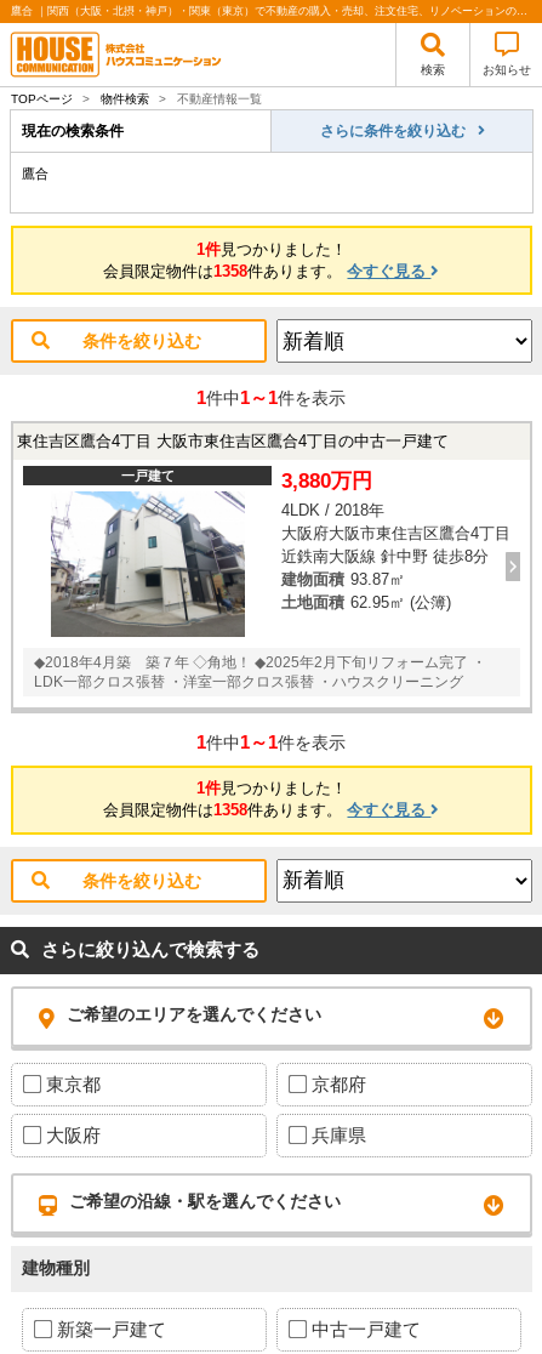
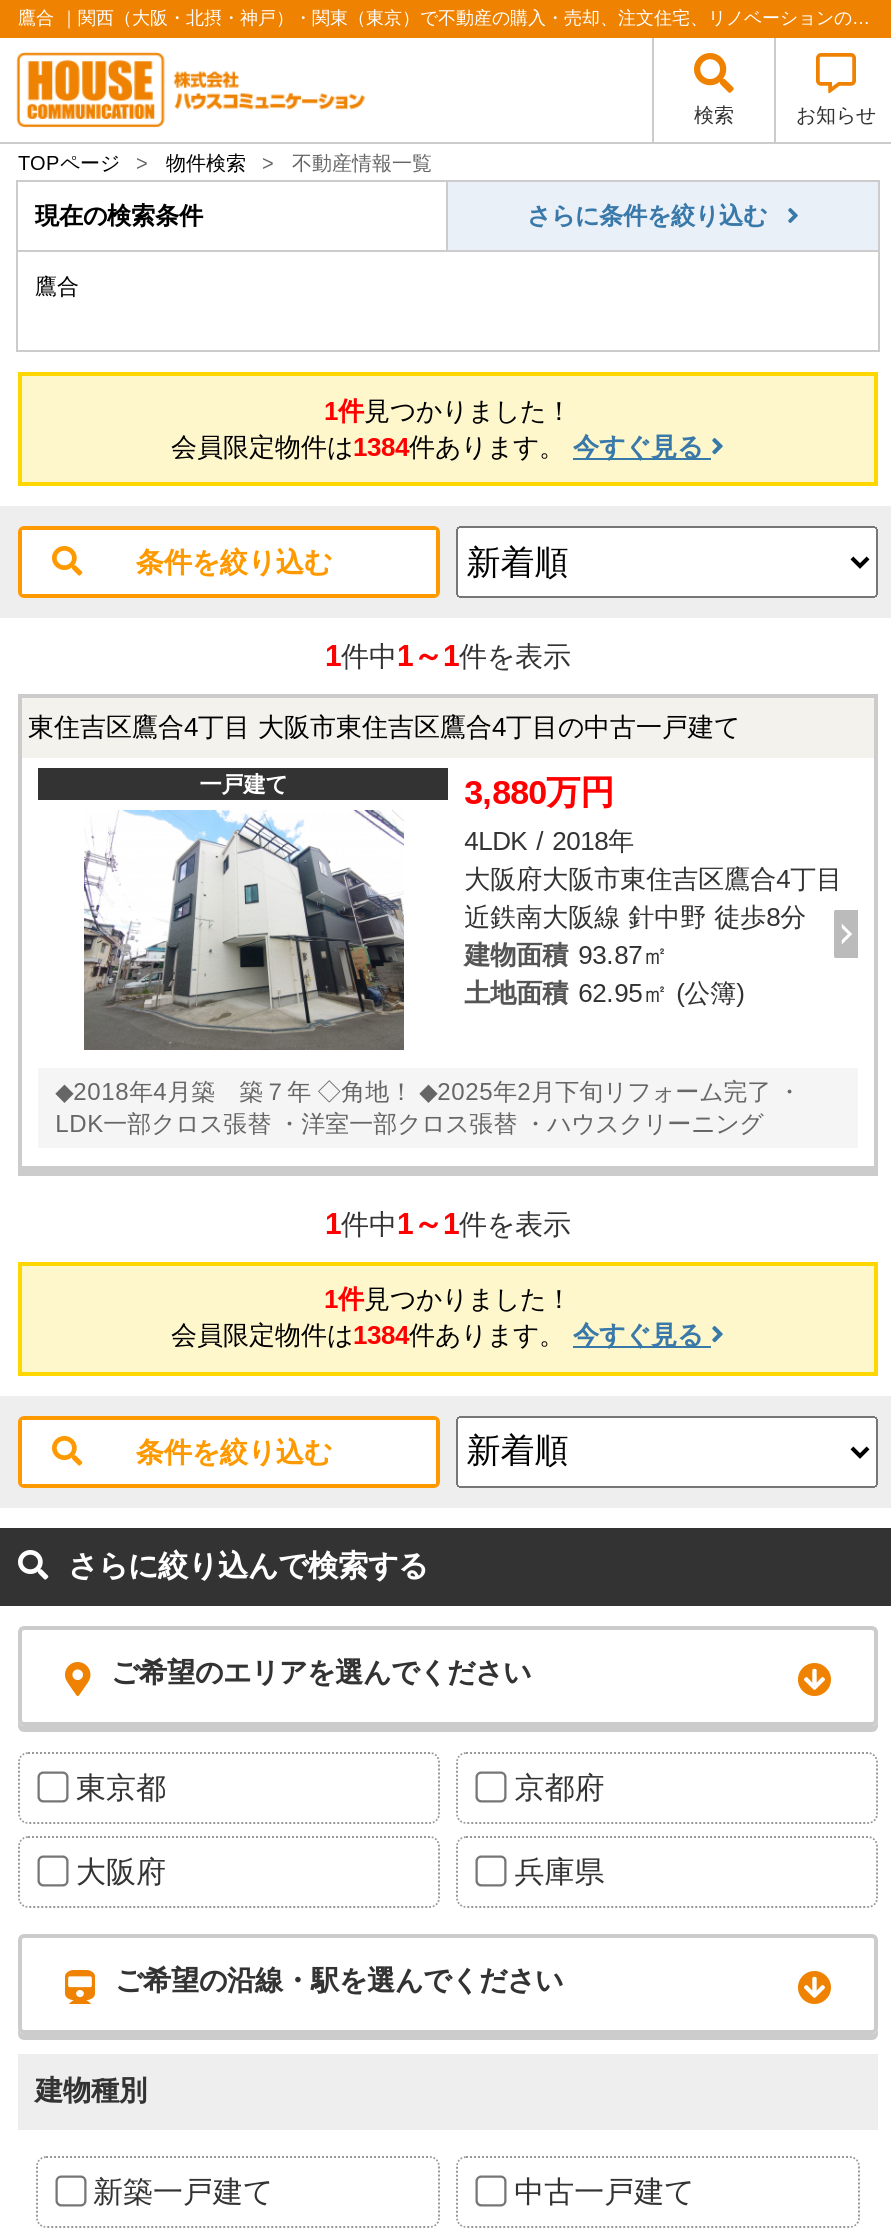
[104,262,431,280] 会員限定物件は1358件あります。今すぐ見る -> [171,432,711,462] 会員限定物件は1384件あります。今すぐ見る
[104,801,431,819] 会員限定物件は1358件あります。今すぐ見る -> [171,1320,711,1350] 会員限定物件は1384件あります。今すぐ見る

